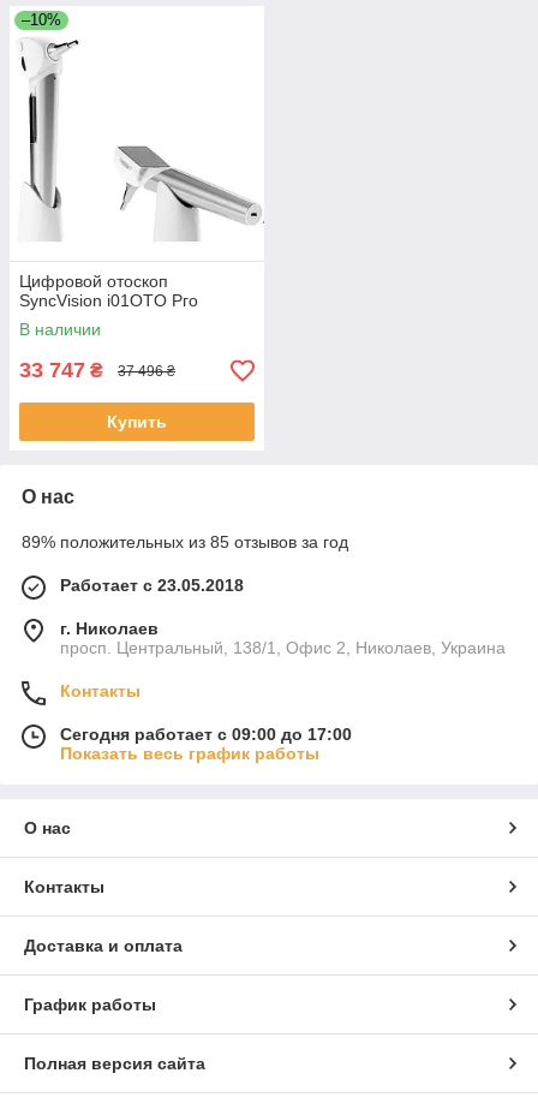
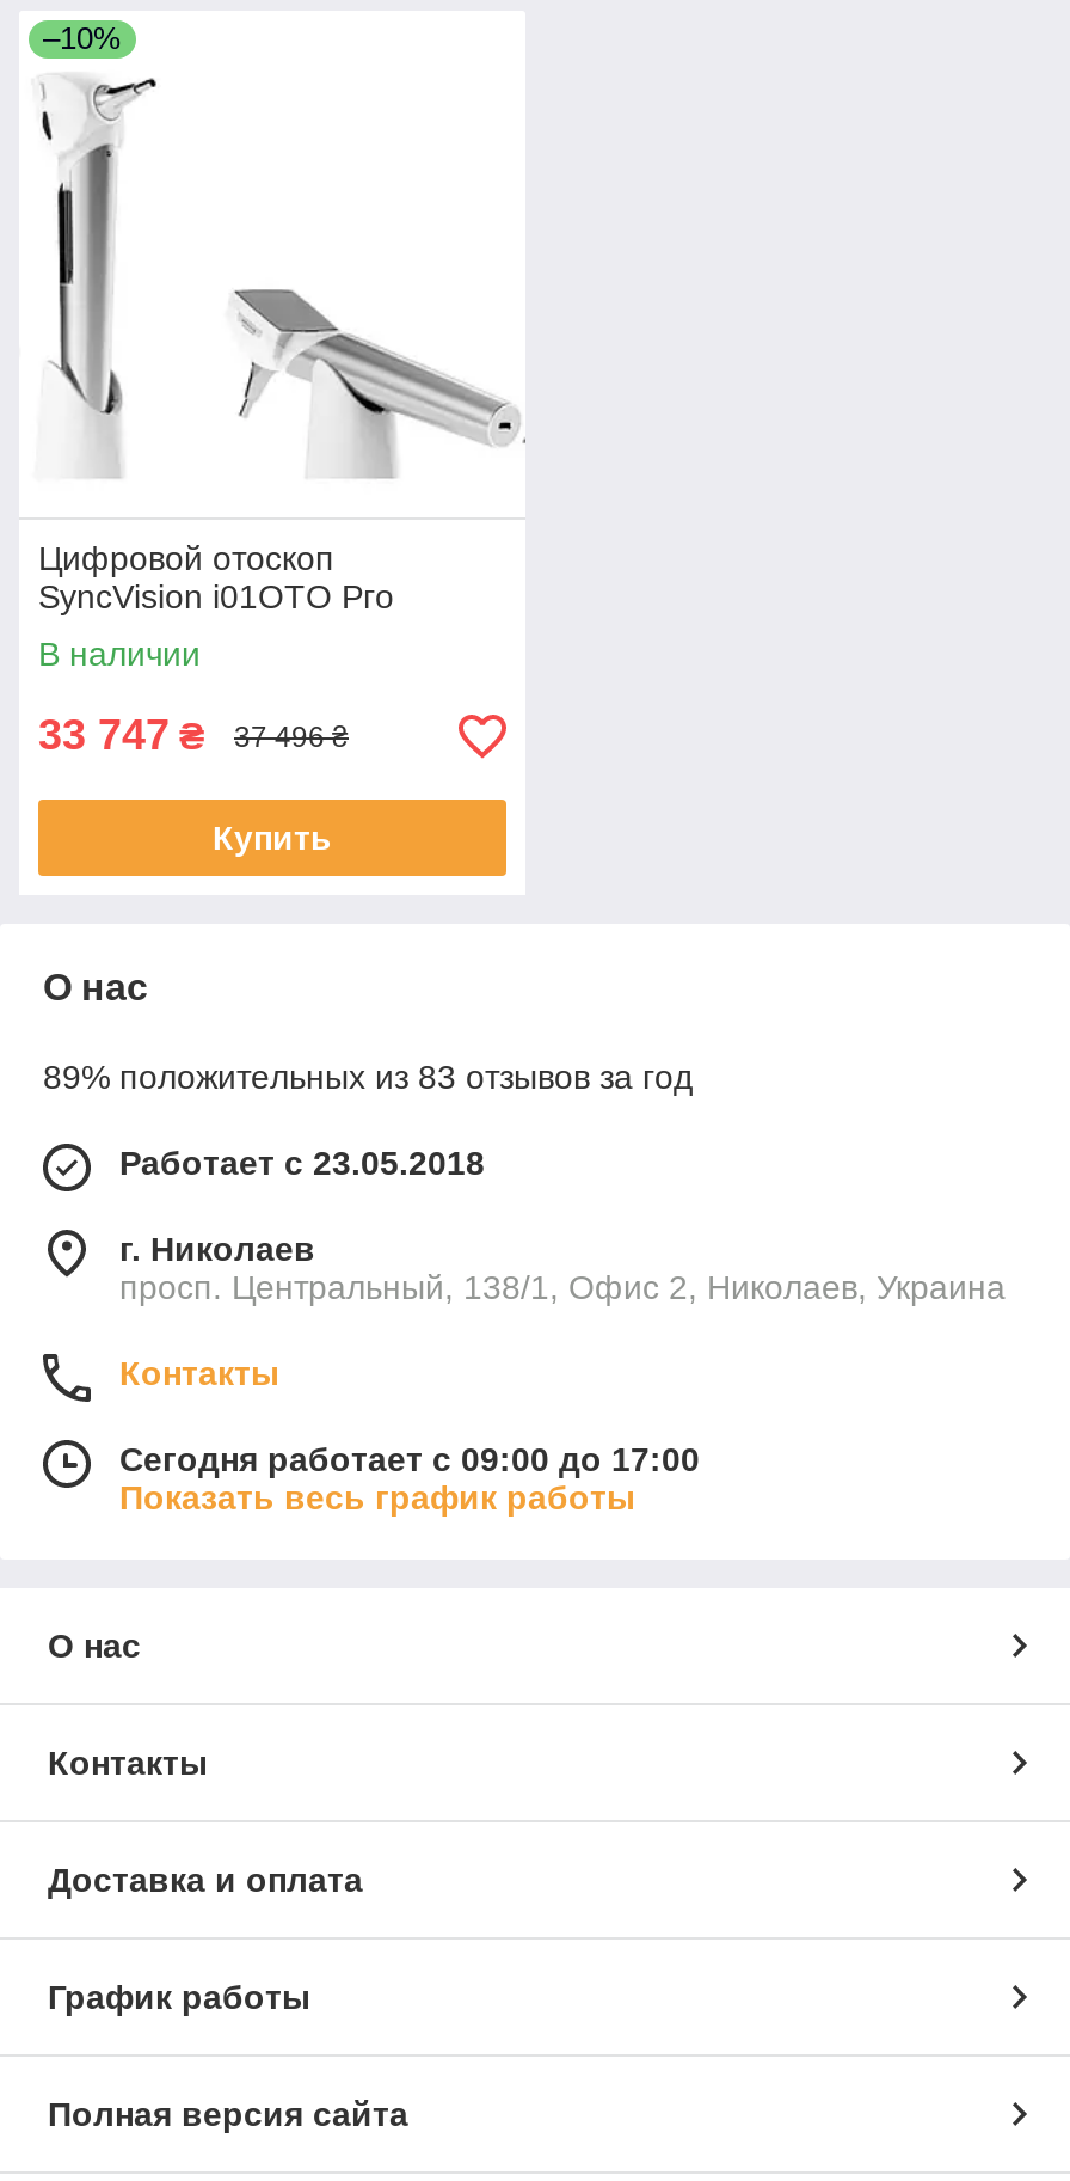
[22,533,348,552] 89% положительных из 85 отзывов за год -> [43,1059,693,1097] 89% положительных из 83 отзывов за год

